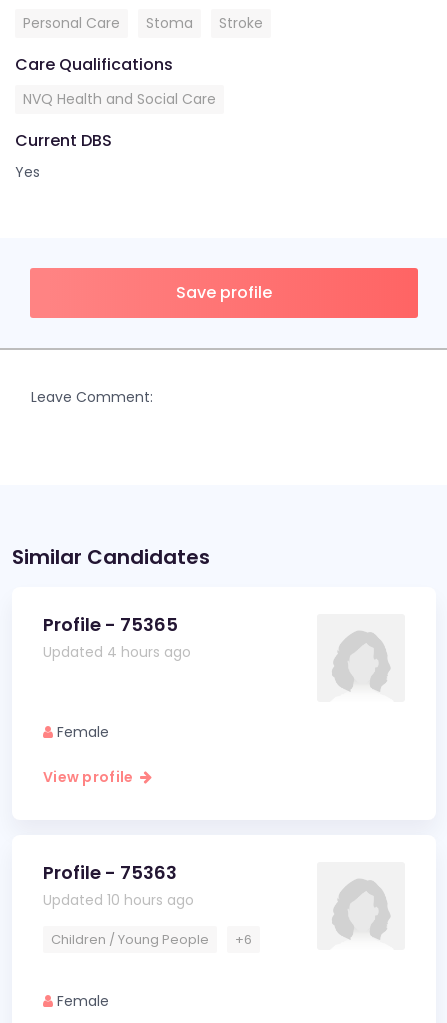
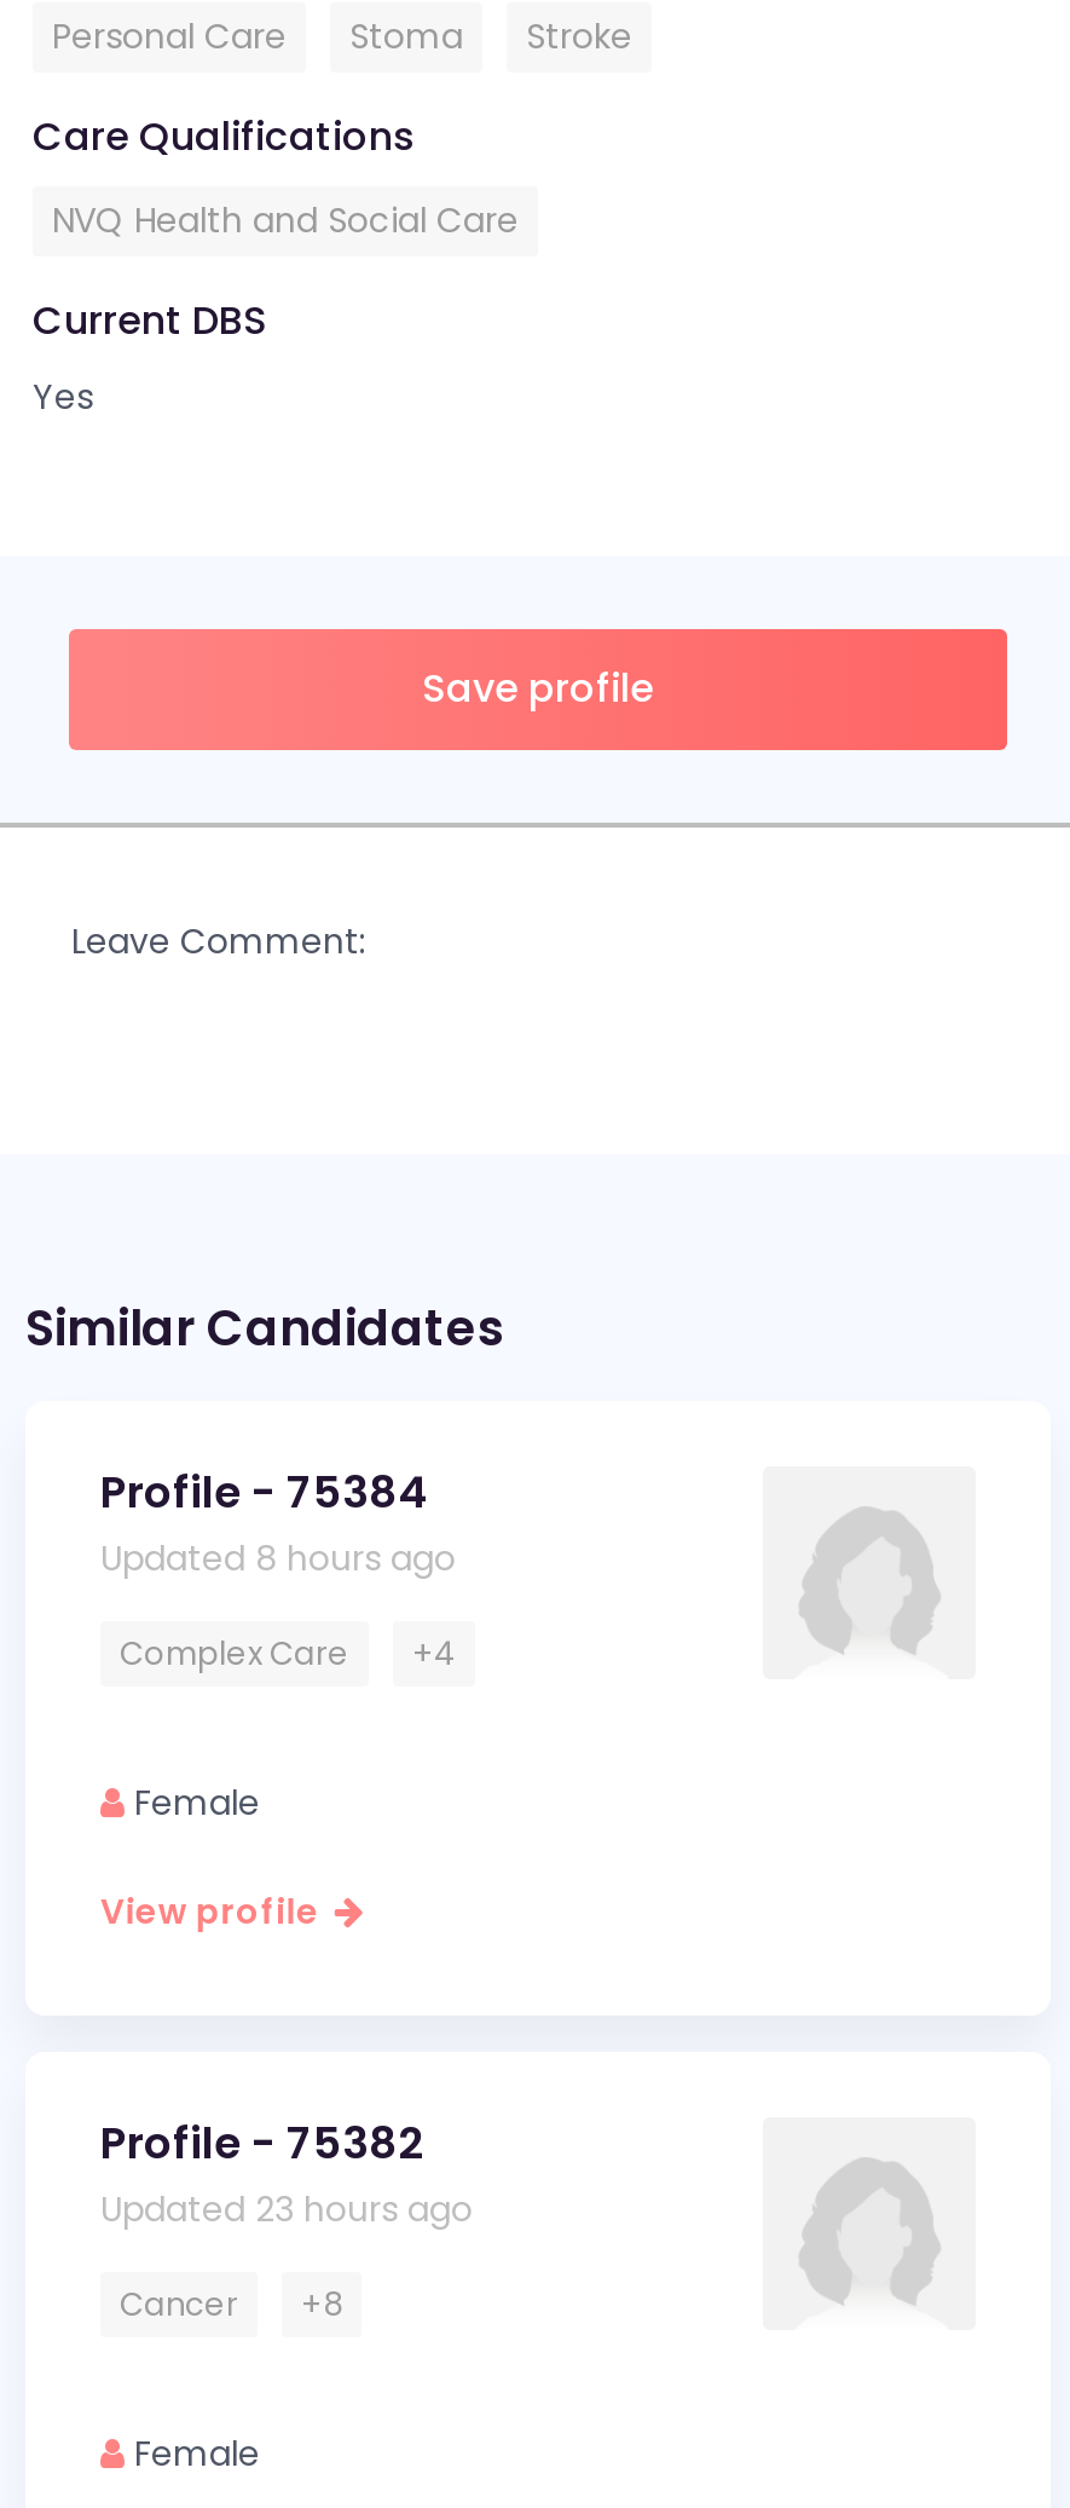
[43,612,191,662] Profile - 75365 | Updated 4 hours ago -> [100,1461,456,1677] Profile - 75384 | Updated 8 hours ago | Complex Care | +4
[43,860,194,910] Profile - 75363 | Updated 10 hours ago -> [100,2112,473,2233] Profile - 75382 | Updated 23 hours ago
[51,930,252,949] Children / Young People | +6 -> [120,2282,342,2328] Cancer | +8

